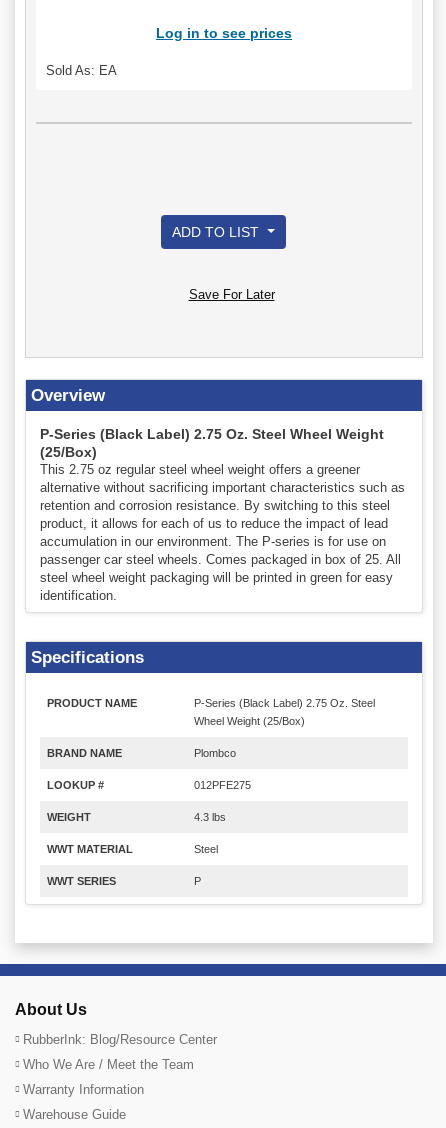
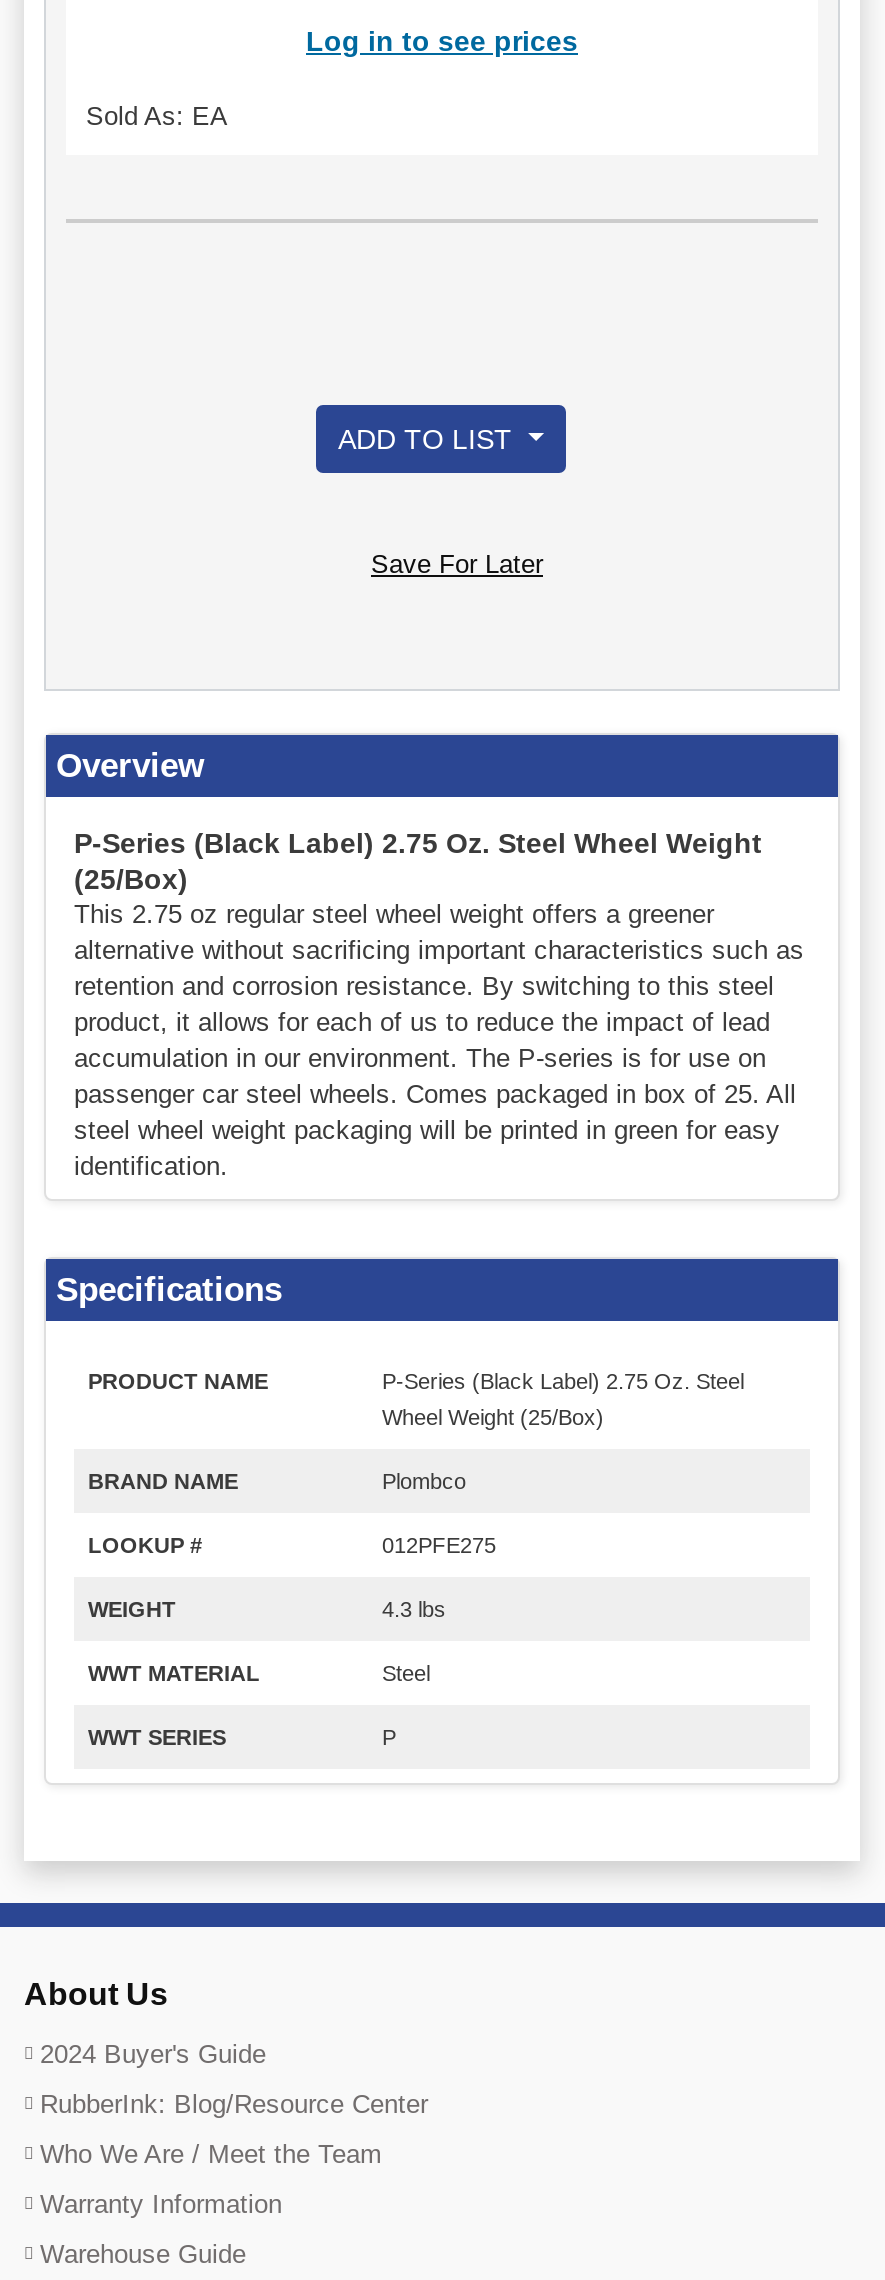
none -> [40,2040,266,2070] 2024 Buyer's Guide

